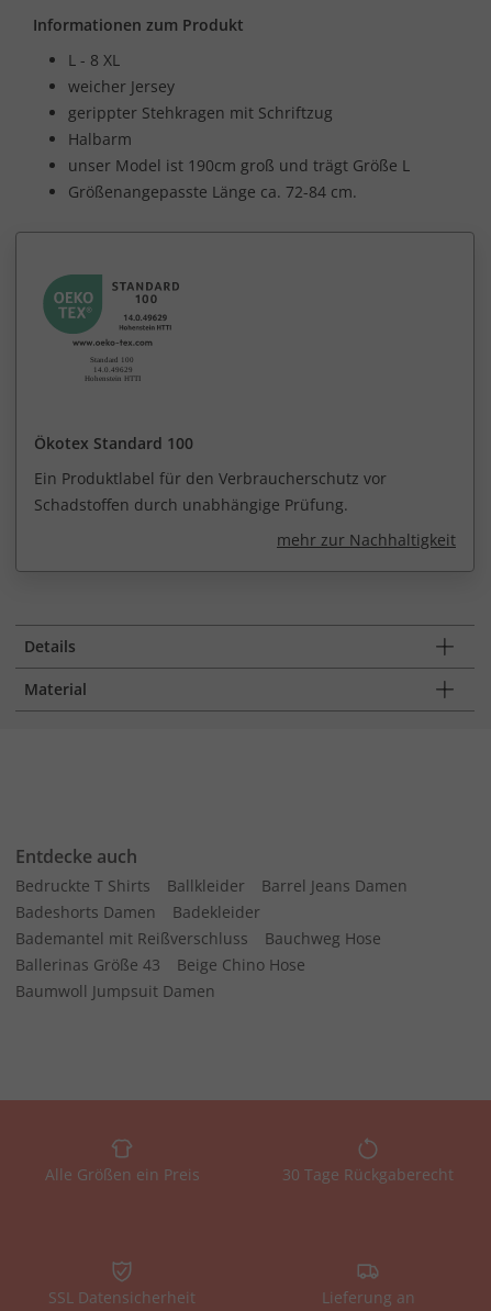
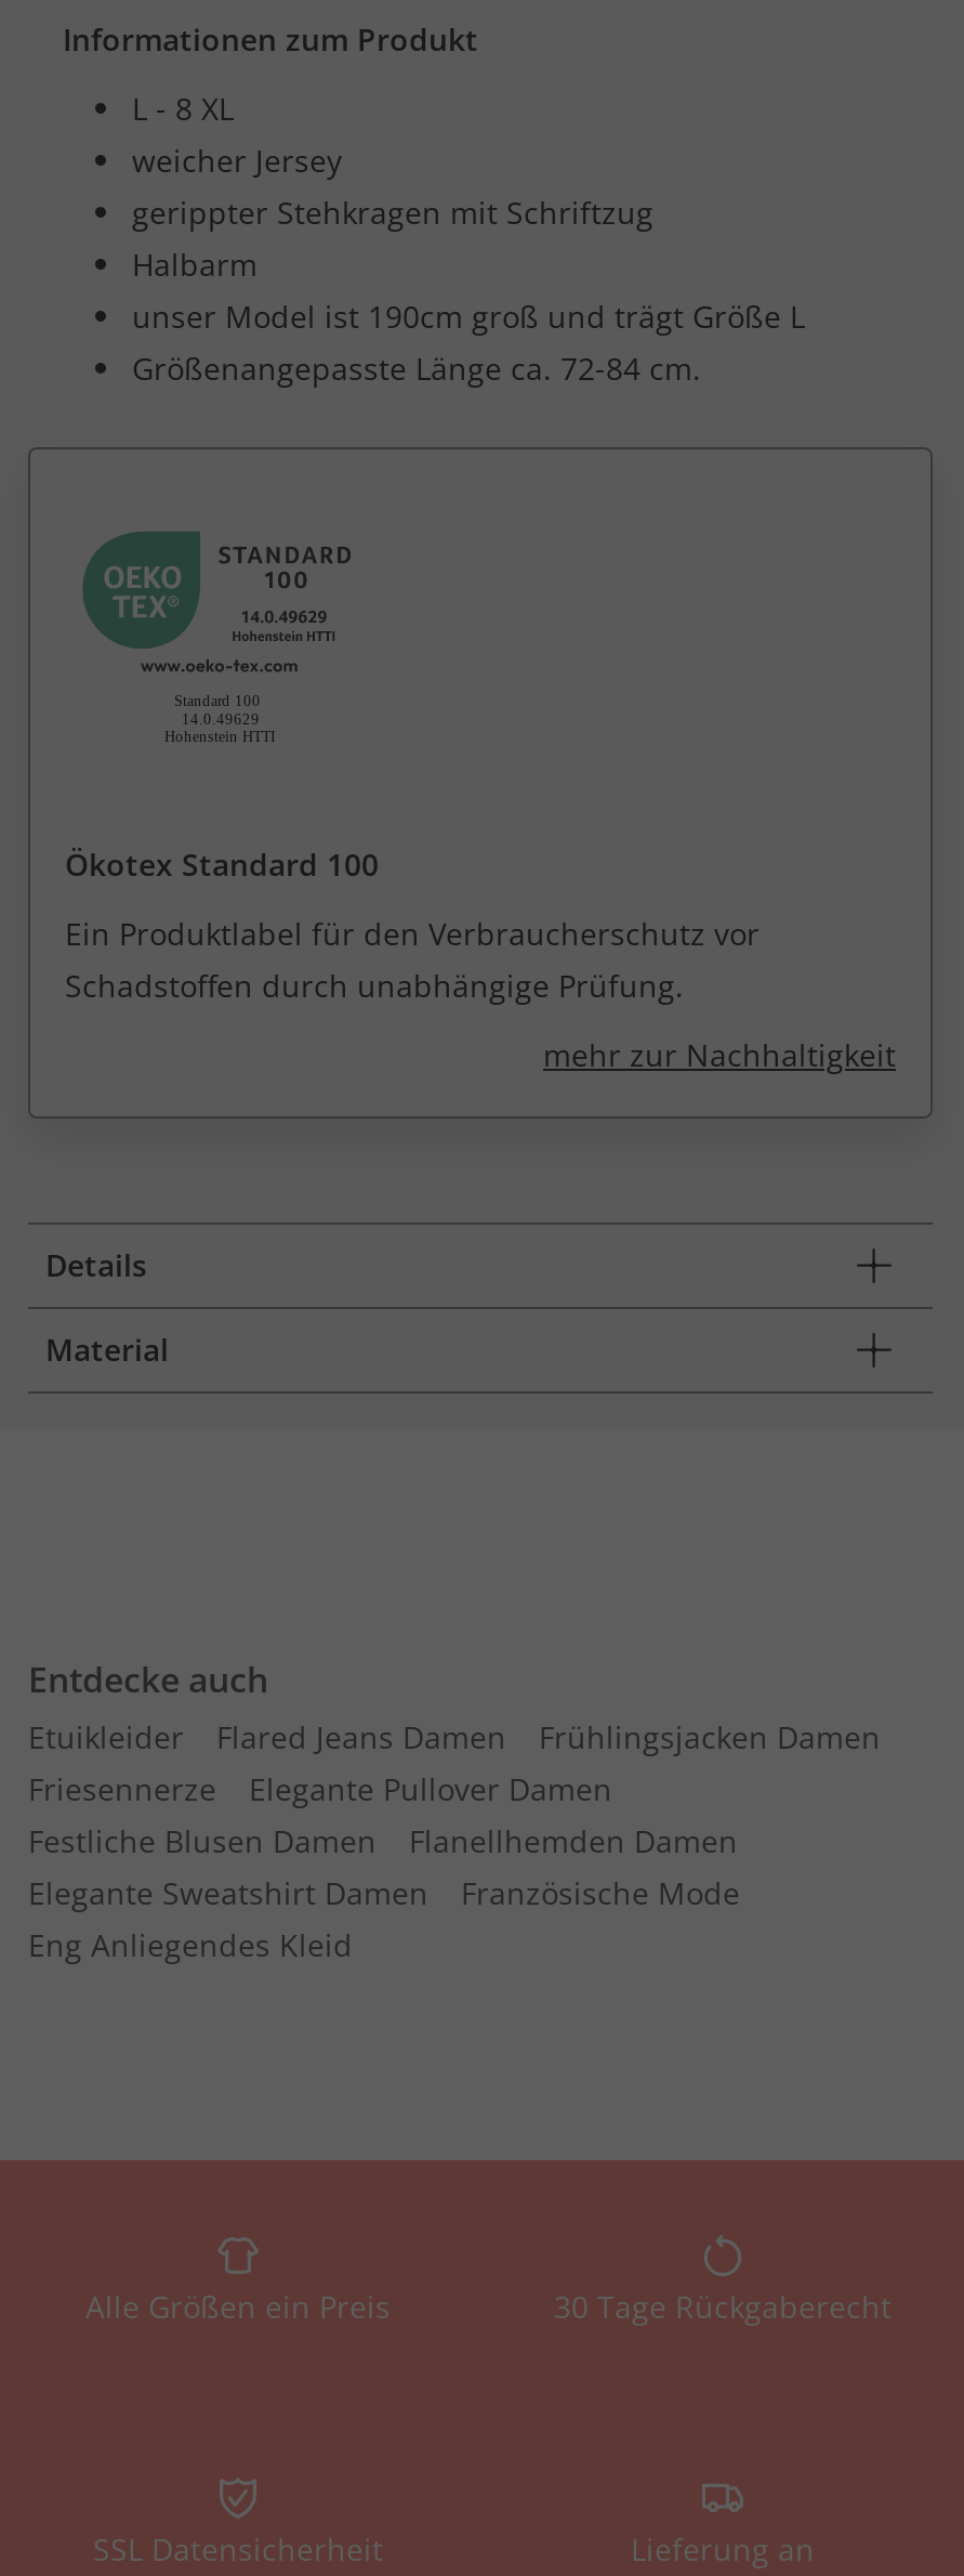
[15,875,408,1001] Bedruckte T Shirts | Ballkleider | Barrel Jeans Damen | Badeshorts Damen | Badekleider | Bademantel mit Reißverschluss | Bauchweg Hose | Ballerinas Größe 43 | Beige Chino Hose | Baumwoll Jumpsuit Damen -> [28,1716,881,1965] Etuikleider | Flared Jeans Damen | Frühlingsjacken Damen | Friesennerze | Elegante Pullover Damen | Festliche Blusen Damen | Flanellhemden Damen | Elegante Sweatshirt Damen | Französische Mode | Eng Anliegendes Kleid

